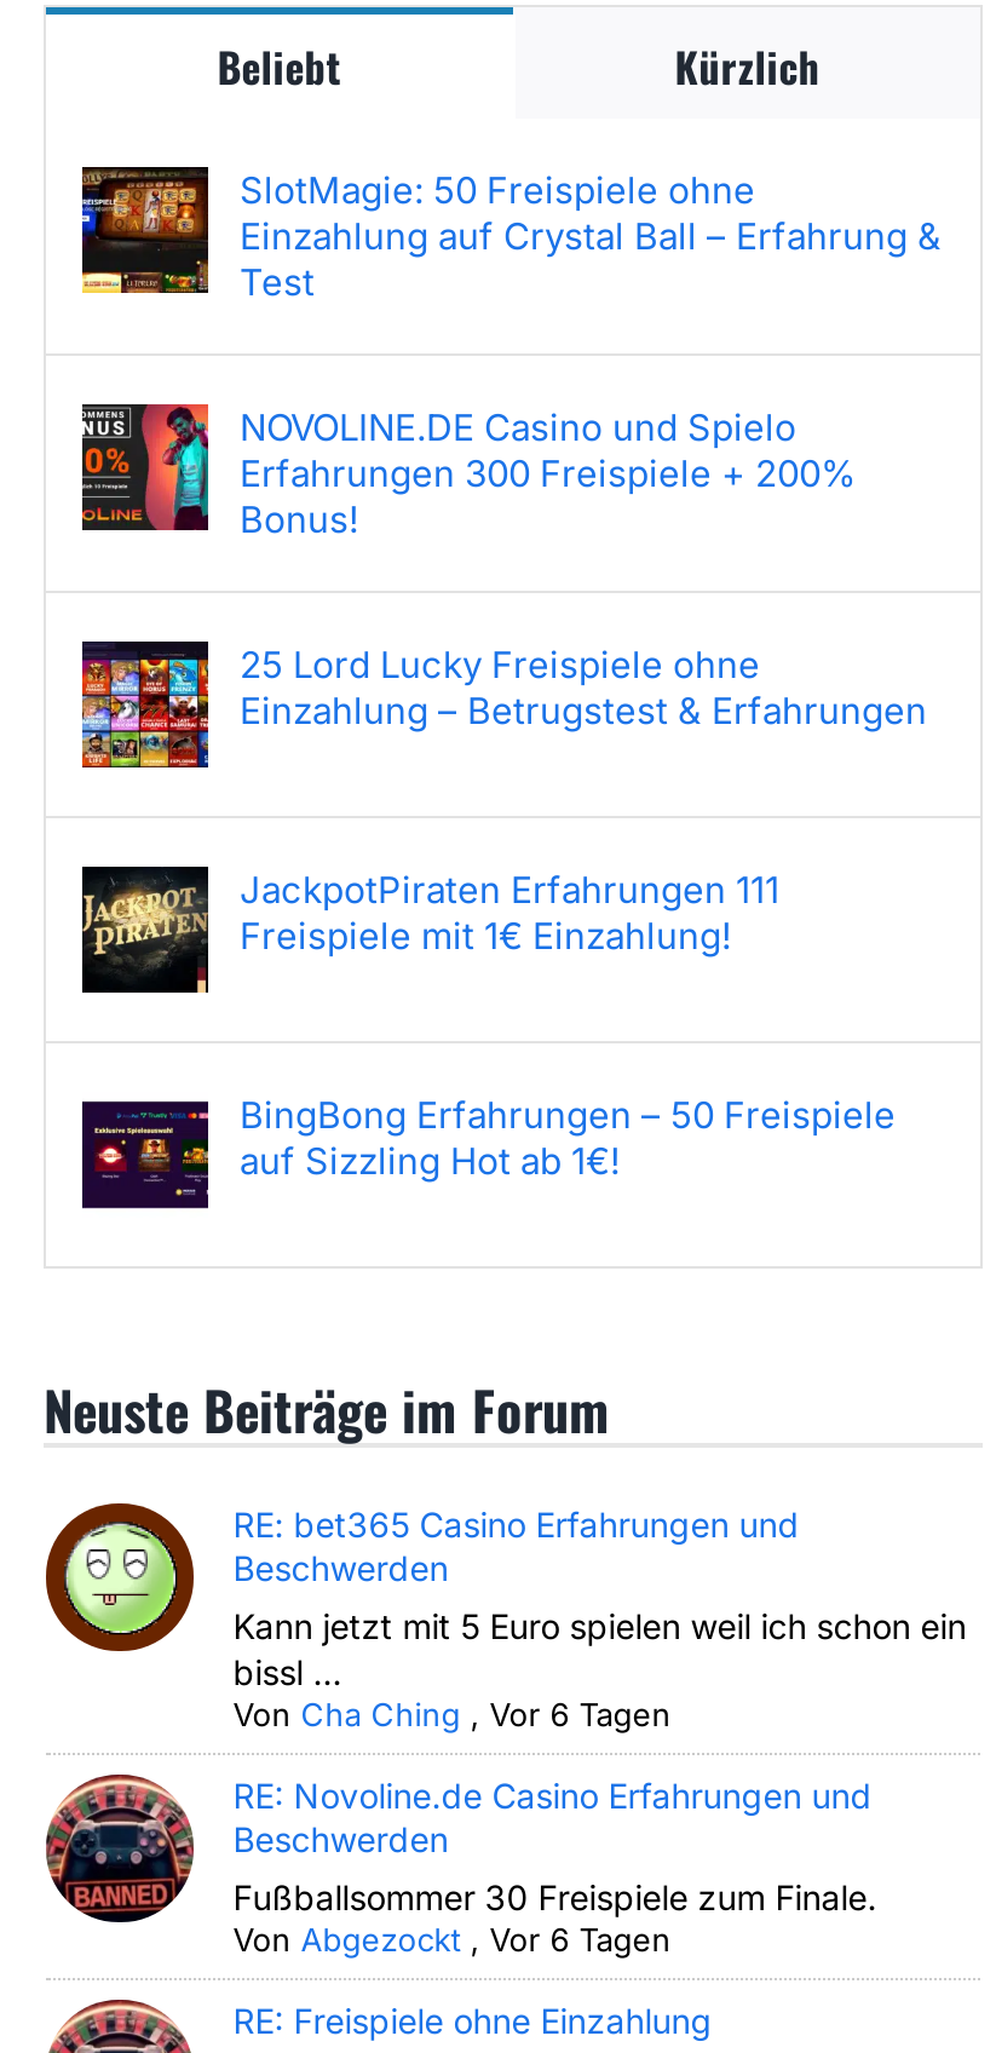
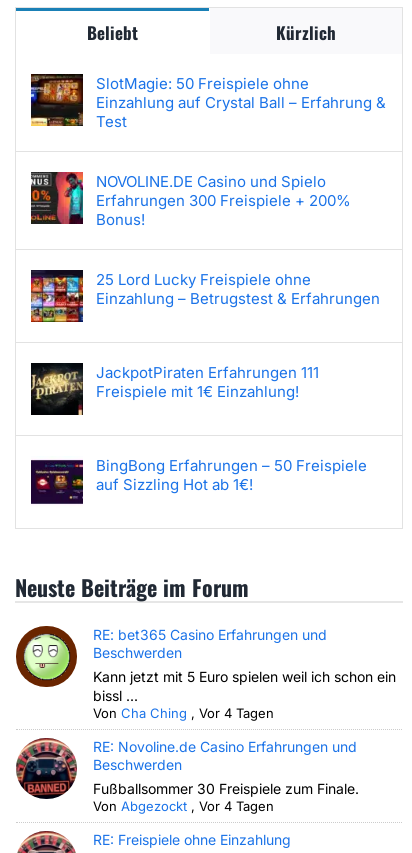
[233,1695,671,1734] Von Cha Ching, Vor 6 Tagen -> [93,705,274,721] Von Cha Ching, Vor 4 Tagen
[233,1921,671,1959] Von Abgezockt, Vor 6 Tagen -> [93,798,274,814] Von Abgezockt, Vor 4 Tagen

